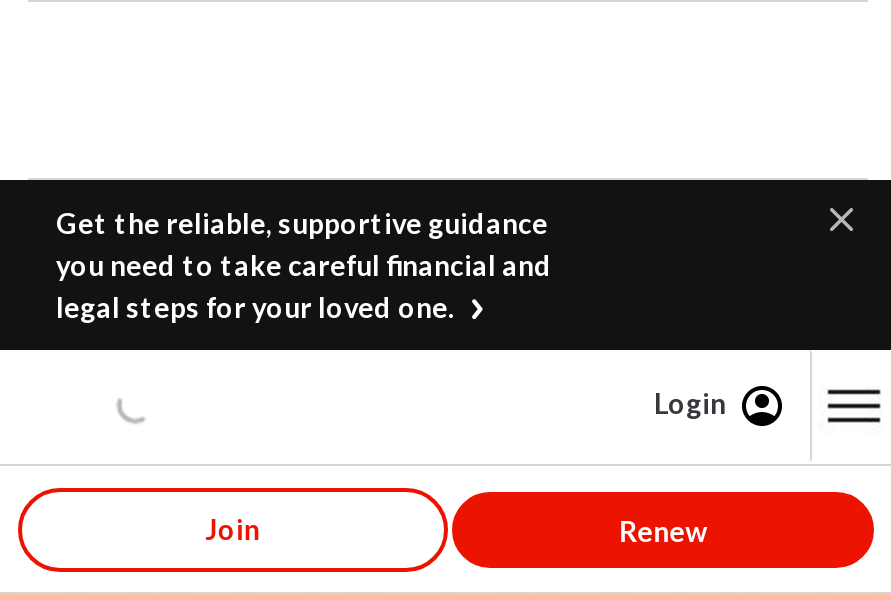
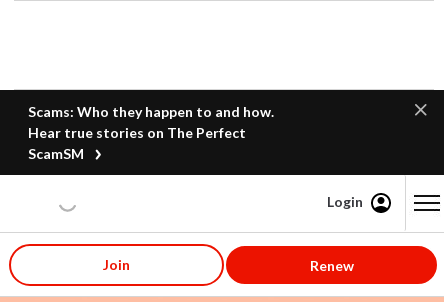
[56,206,552,324] Get the reliable, supportive guidance | you need to take careful financial and | legal steps for your loved one. -> [28,103,274,162] Scams: Who they happen to and how. | Hear true stories on The Perfect | ScamSM

